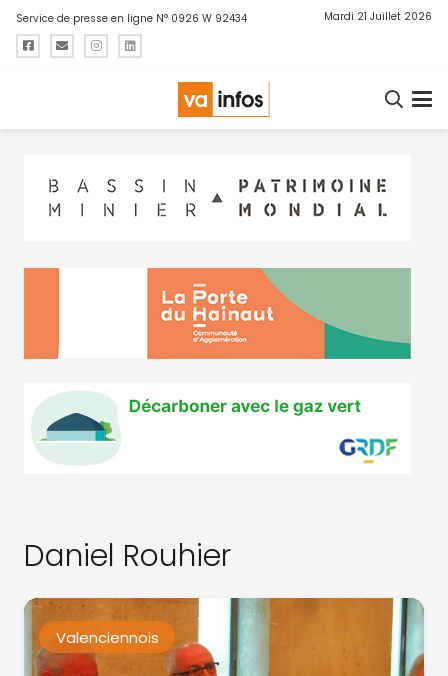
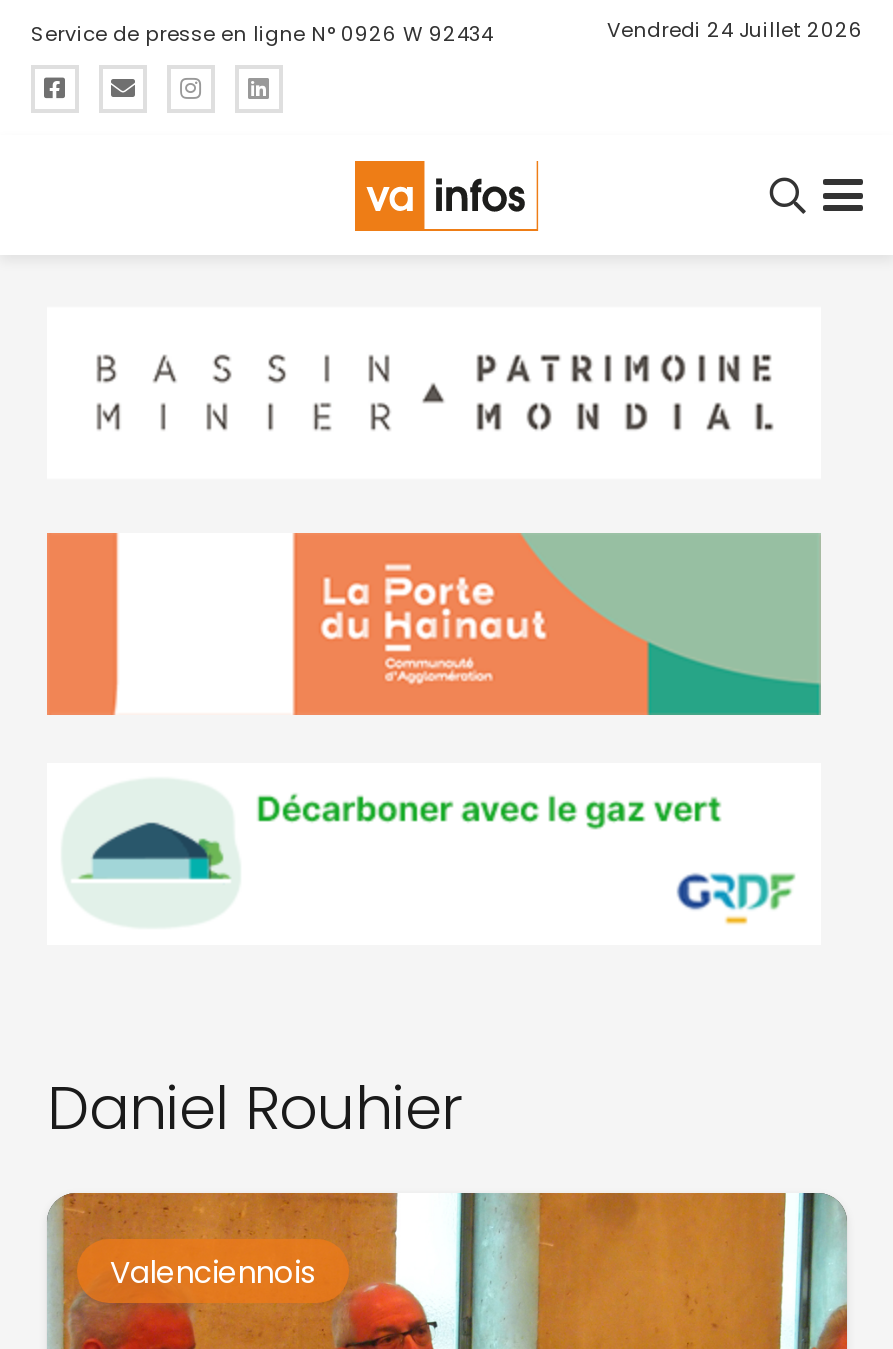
[324,9,432,24] Mardi 21 Juillet 2026 -> [607,15,863,45] Vendredi 24 Juillet 2026

